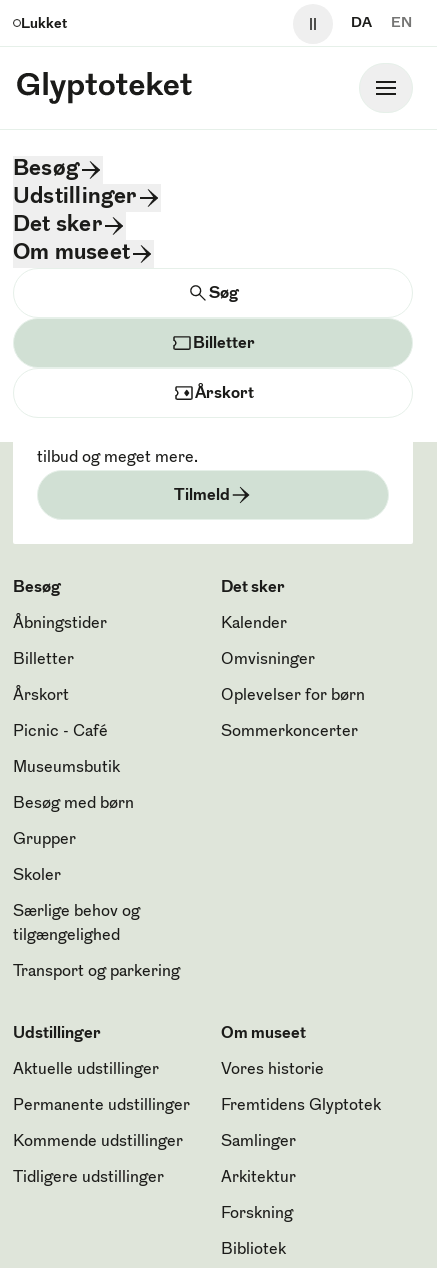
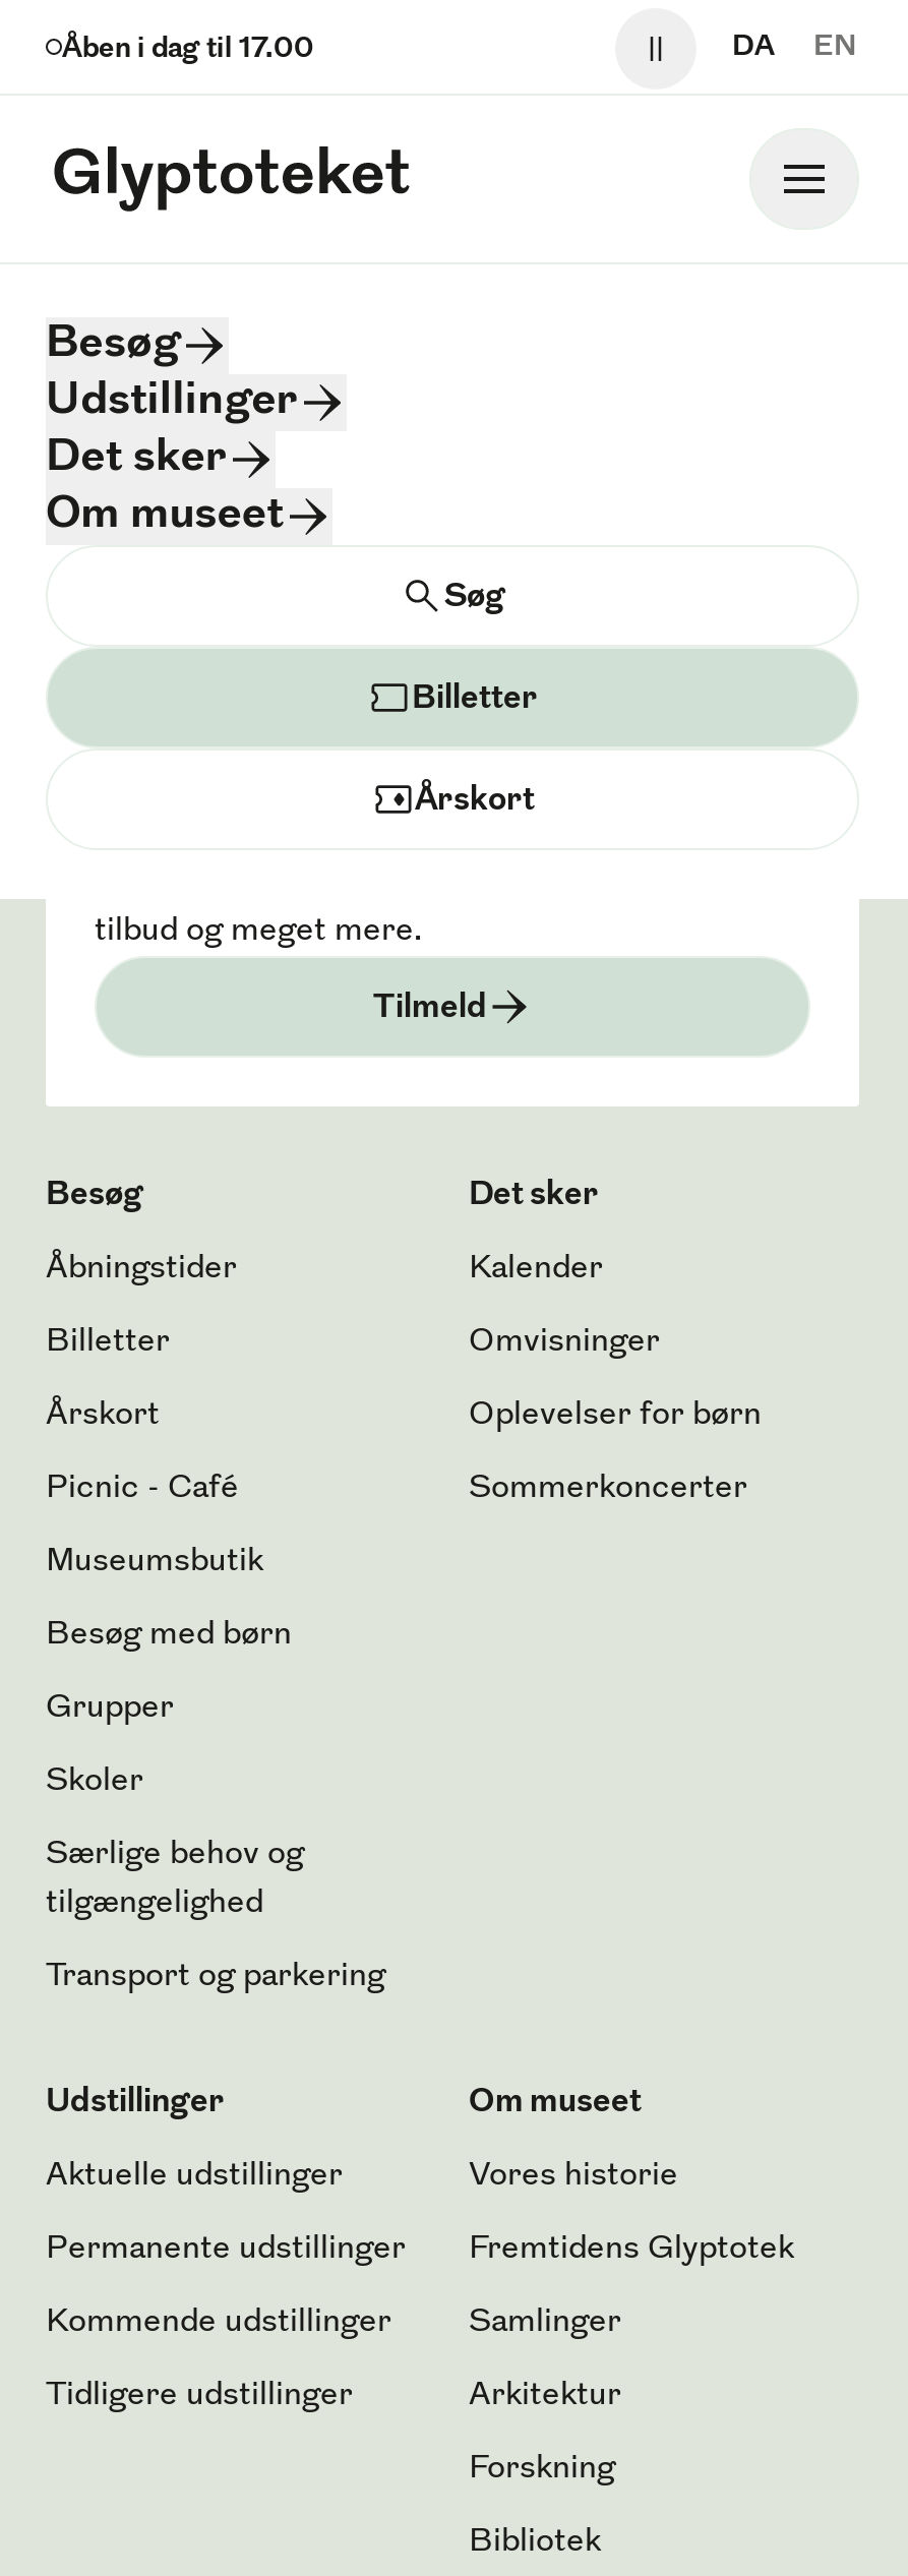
[21,16,67,31] Lukket -> [62,34,314,64] Åben i dag til 17.00

